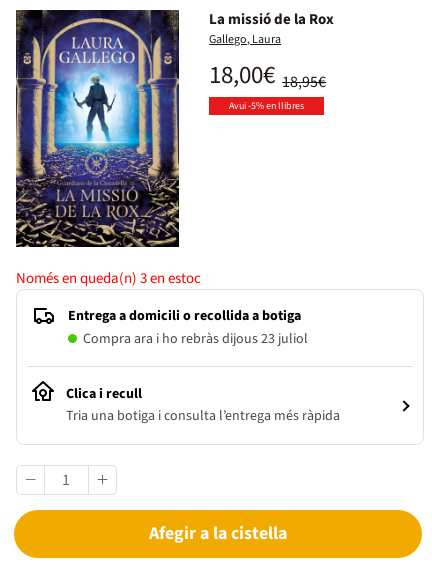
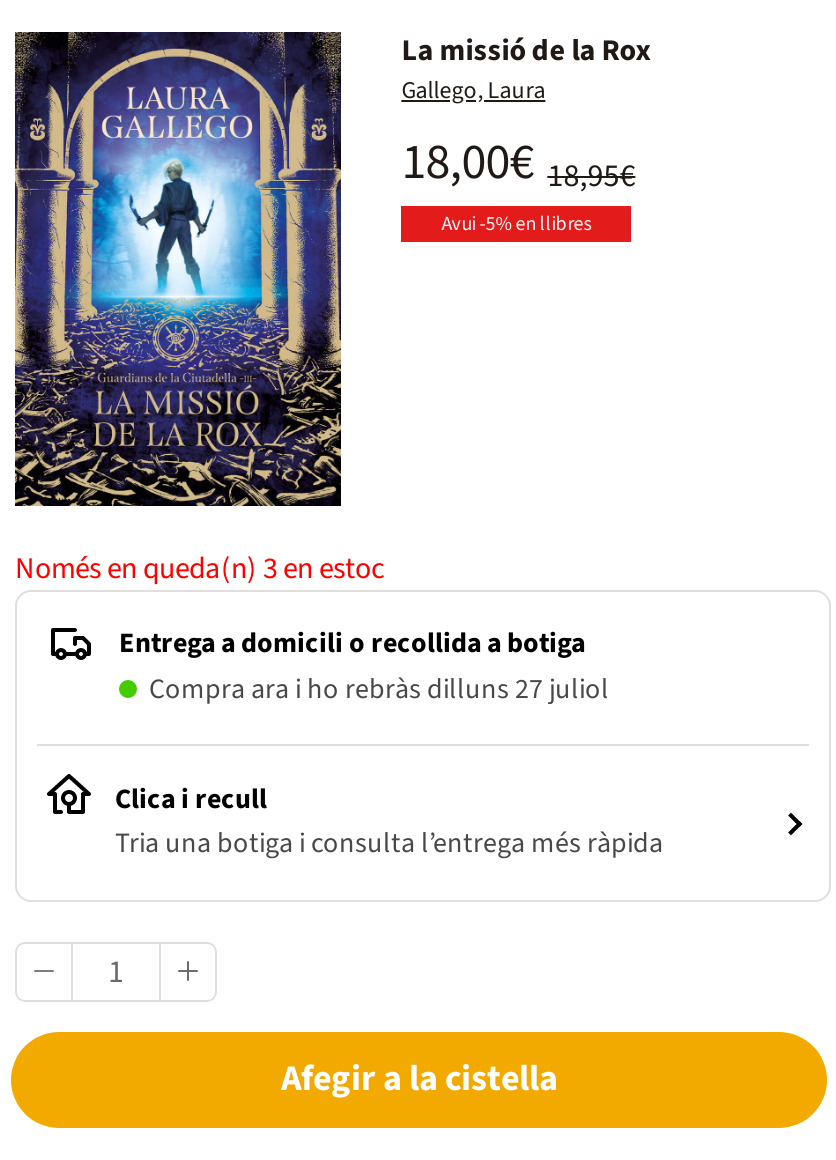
[83,329,308,349] Compra ara i ho rebràs dijous 23 juliol -> [149,670,609,710] Compra ara i ho rebràs dilluns 27 juliol

